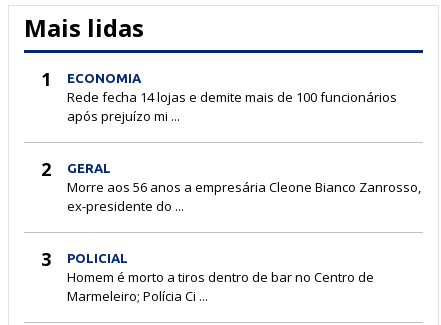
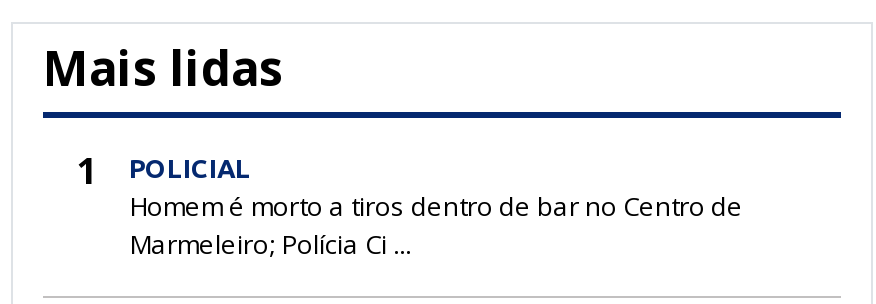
[40,71,421,271] ECONOMIA | Rede fecha 14 lojas e demite mais de 100 funcionários | após prejuízo mi ... | 2 | GERAL | Morre aos 56 anos a empresária Cleone Bianco Zanrosso, | ex-presidente do ... | 3 -> none

